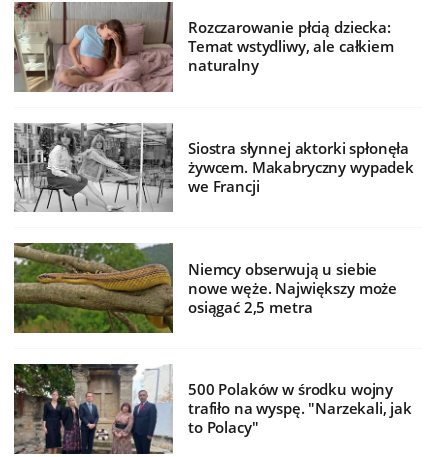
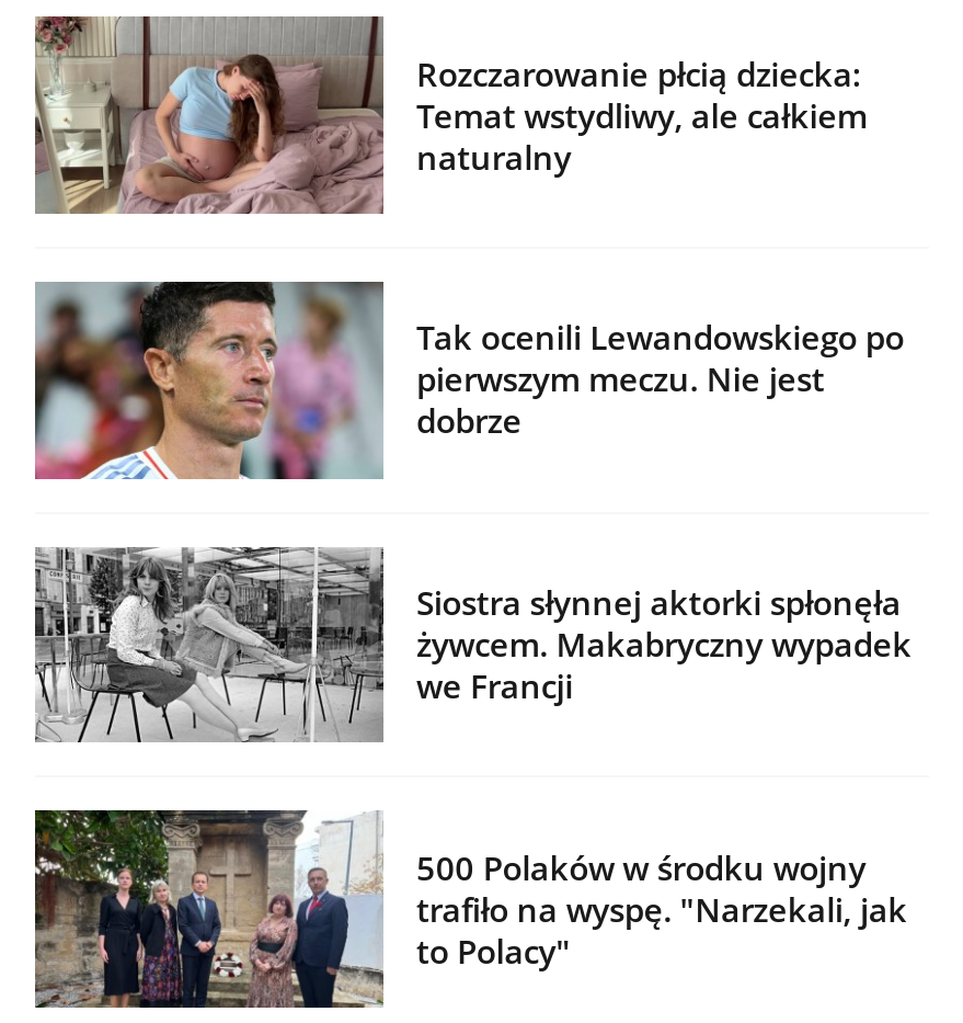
none -> [35,281,904,480] [image] | Tak ocenili Lewandowskiego po | pierwszym meczu. Nie jest | dobrze
moved [188,138,414,196] -> [416,580,911,707]: Siostra słynnej aktorki spłonęła | żywcem. Makabryczny wypadek | we Francji
[14,242,397,334] [image] | Niemcy obserwują u siebie | nowe węże. Największy może | osiągać 2,5 metra -> none

